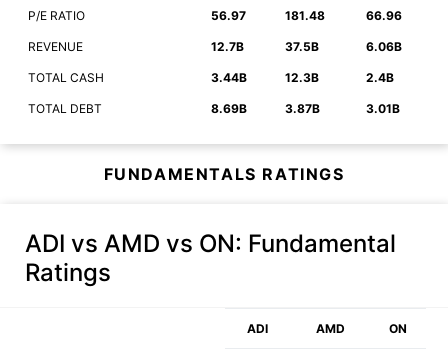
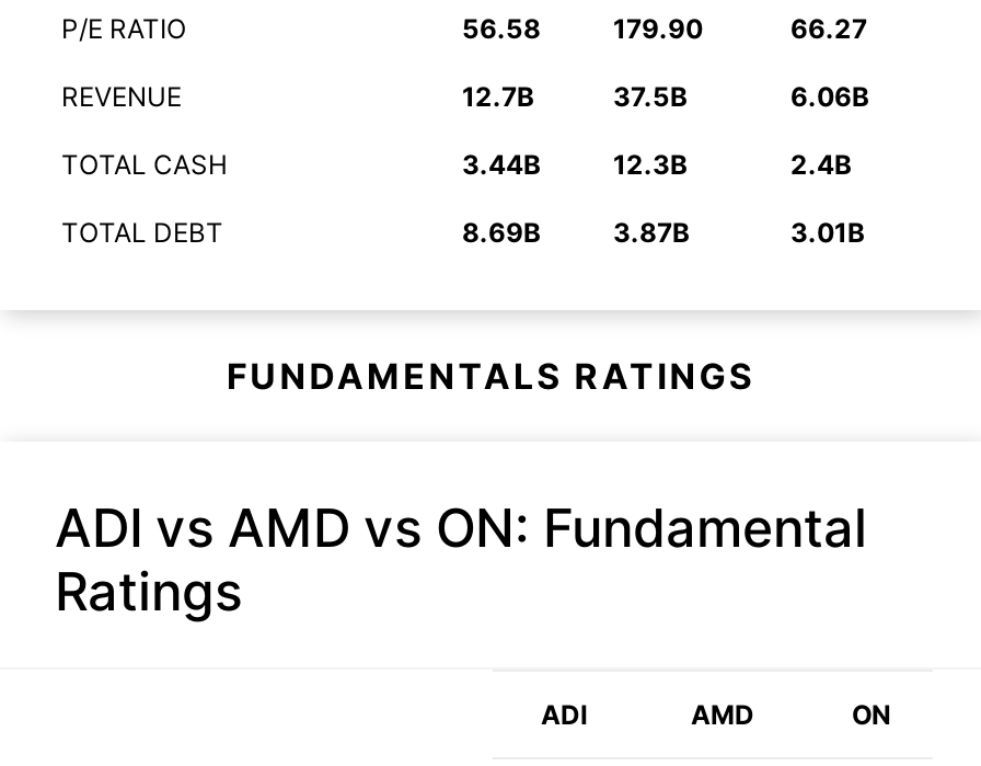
[211,8,246,23] 56.97 -> [462,12,541,45] 56.58
[285,8,325,23] 181.48 -> [613,12,703,45] 179.90
[366,8,402,23] 66.96 -> [790,12,867,45] 66.27

